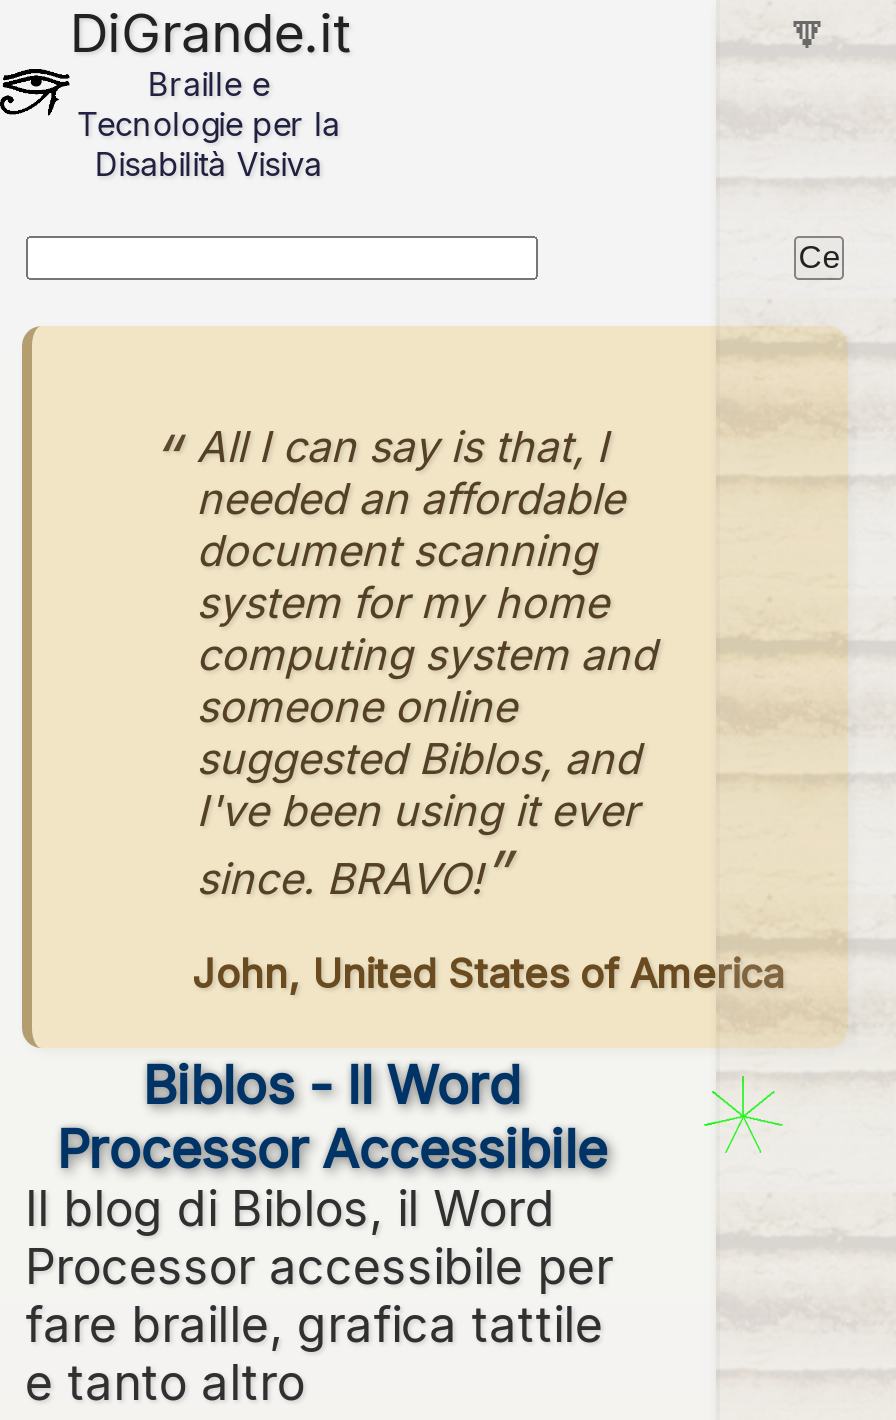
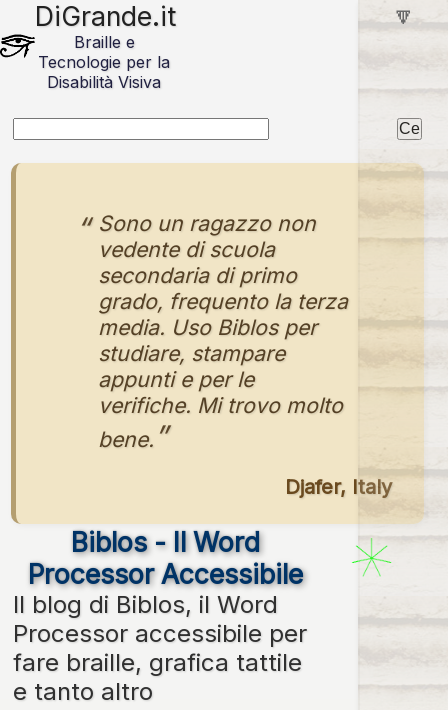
[196,419,656,903] All I can say is that, I | needed an affordable | document scanning | system for my home | computing system and | someone online | suggested Biblos, and | I've been using it ever | since. BRAVO! -> [98,210,348,452] Sono un ragazzo non | vedente di scuola | secondaria di primo | grado, frequento la terza | media. Uso Biblos per | studiare, stampare | appunti e per le | verifiche. Mi trovo molto | bene.
[192,950,784,998] John, United States of America -> [285,475,392,499] Djafer, Italy

